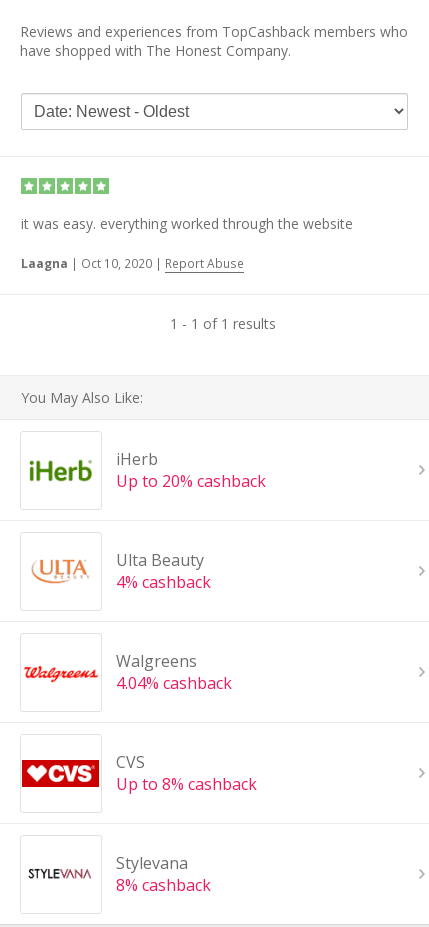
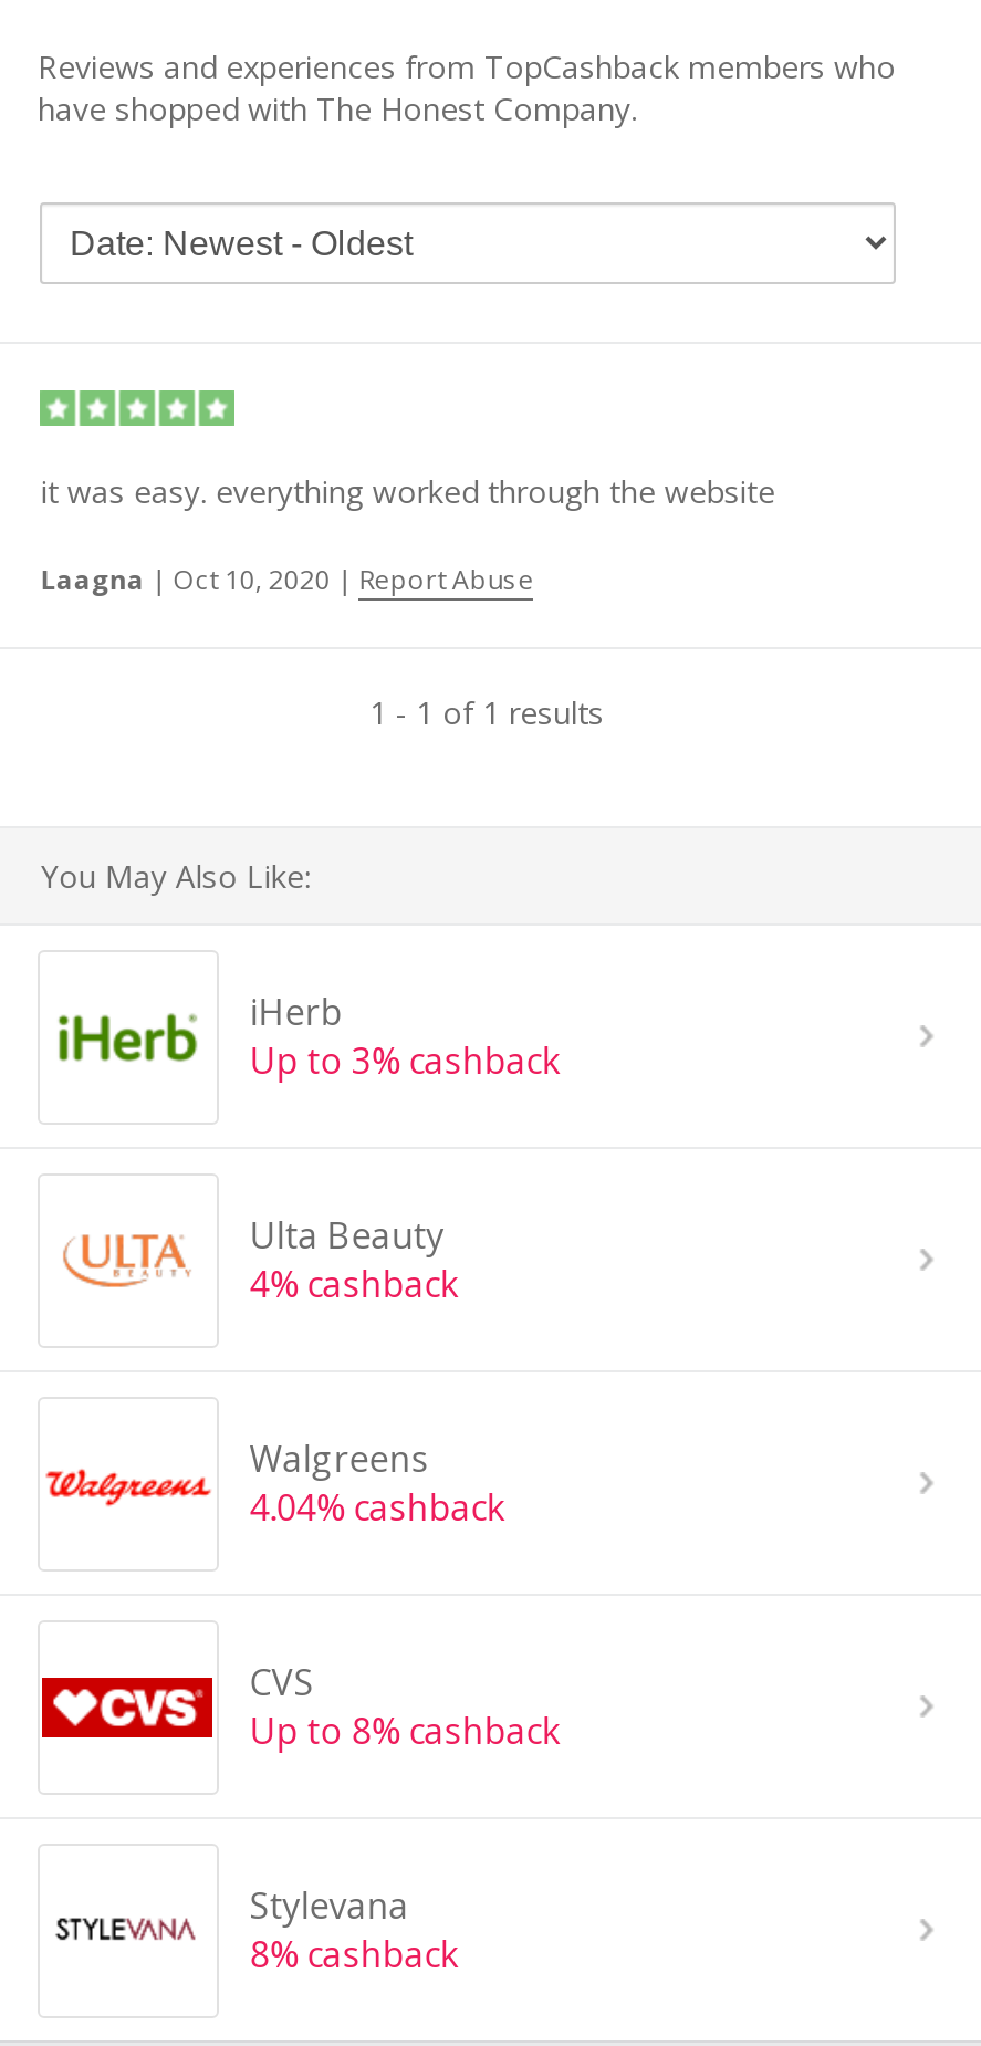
[116,470,266,492] Up to 20% cashback -> [250,1037,561,1086] Up to 3% cashback

